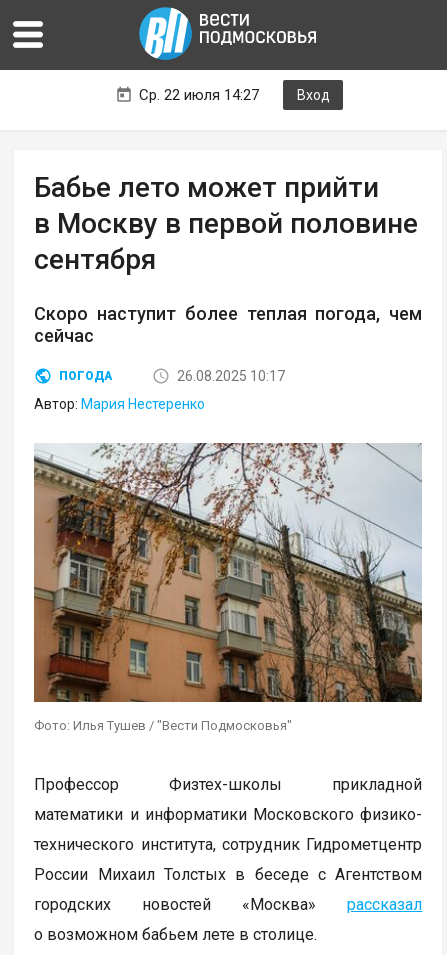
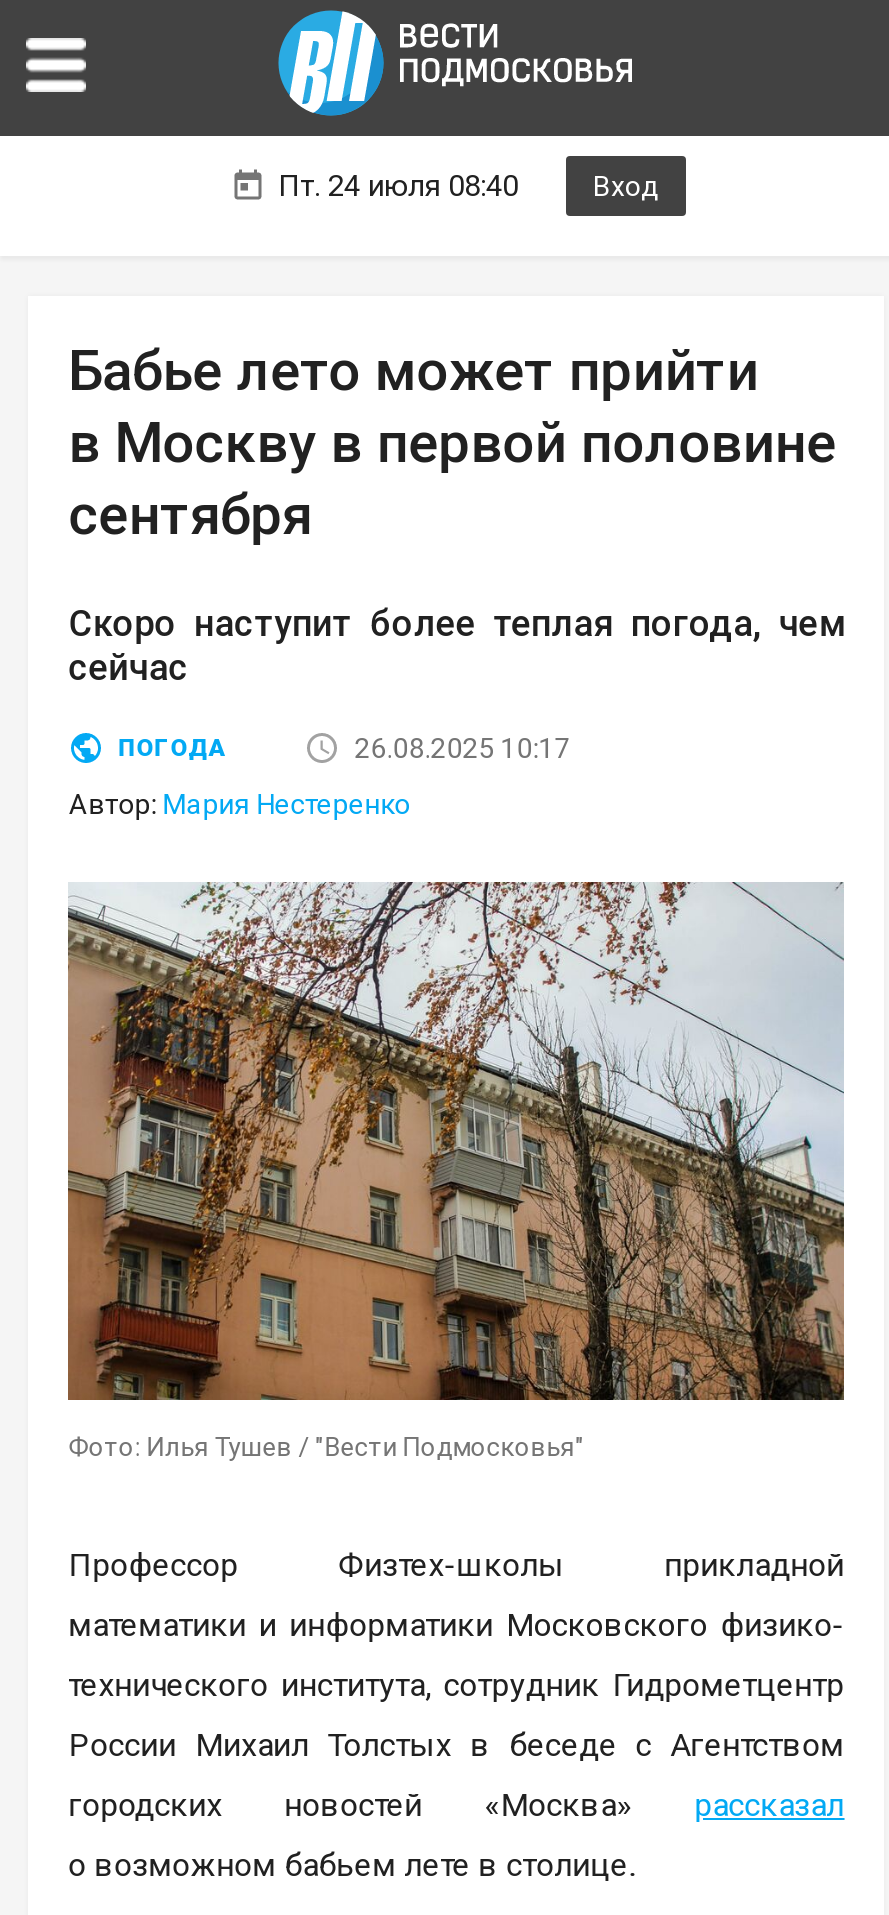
[139,86,259,104] Ср. 22 июля 14:27 -> [278,169,518,205] Пт. 24 июля 08:40

